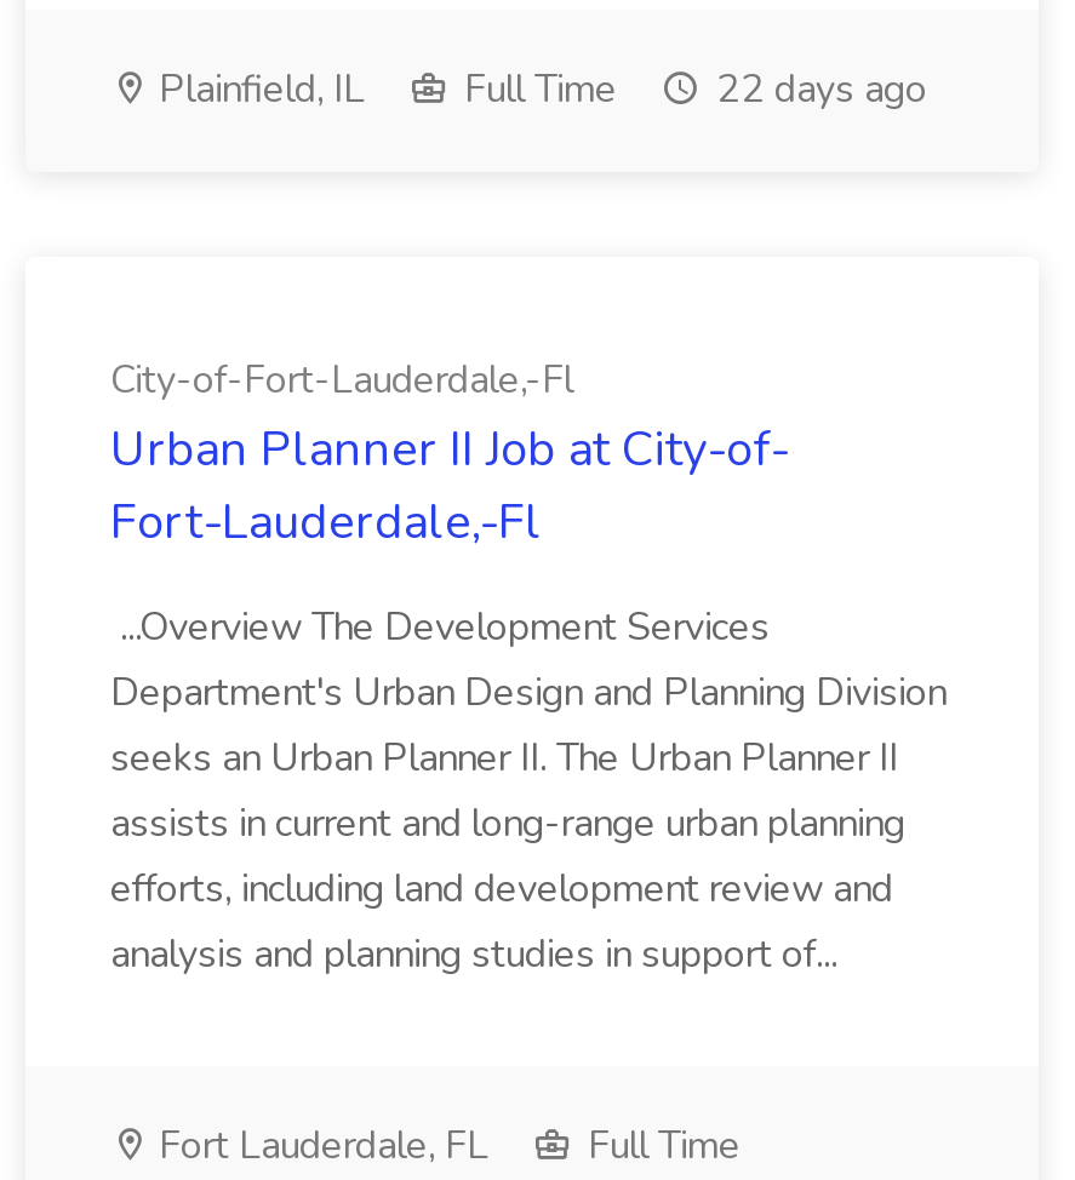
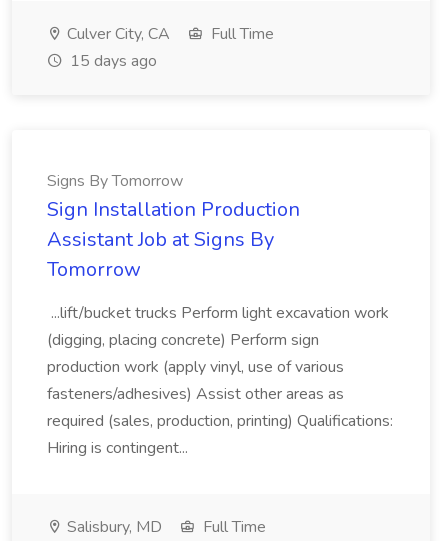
[149,63,365,116] Plainfield, IL -> [63,23,170,45] Culver City, CA
[707,63,927,116] 22 days ago -> [66,50,157,72] 15 days ago
[110,354,789,555] City-of-Fort-Lauderdale,-Fl | Urban Planner II Job at City-of- | Fort-Lauderdale,-Fl -> [47,170,300,283] Signs By Tomorrow | Sign Installation Production | Assistant Job at Signs By | Tomorrow
[110,601,947,981] ...Overview The Development Services | Department's Urban Design and Planning Division | seeks an Urban Planner II. The Urban Planner II | assists in current and long-range urban planning | efforts, including land development review and | analysis and planning studies in support of... -> [47,302,393,459] ...lift/bucket trucks Perform light excavation work | (digging, placing concrete) Perform sign | production work (apply vinyl, use of various | fasteners/adhesives) Assist other areas as | required (sales, production, printing) Qualifications: | Hiring is contingent...
[149,1119,488,1173] Fort Lauderdale, FL -> [63,516,162,538] Salisbury, MD

